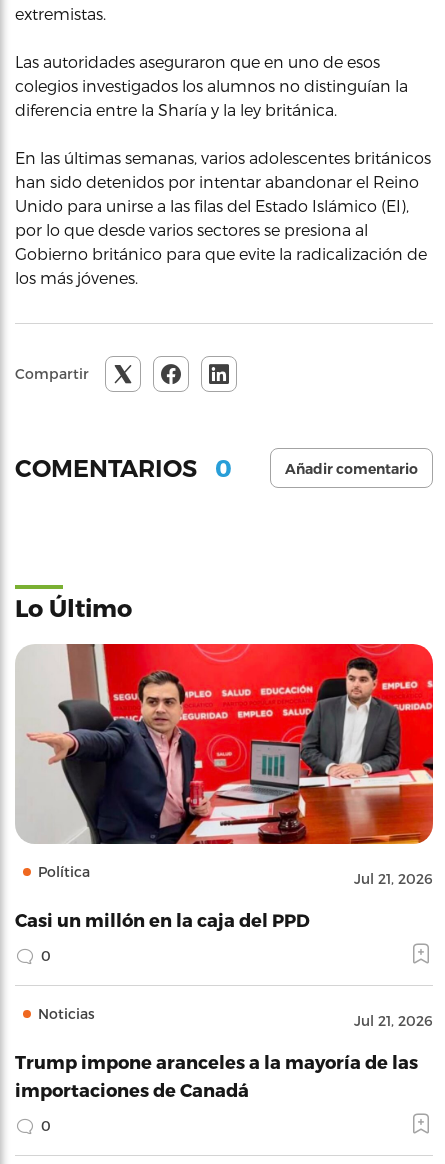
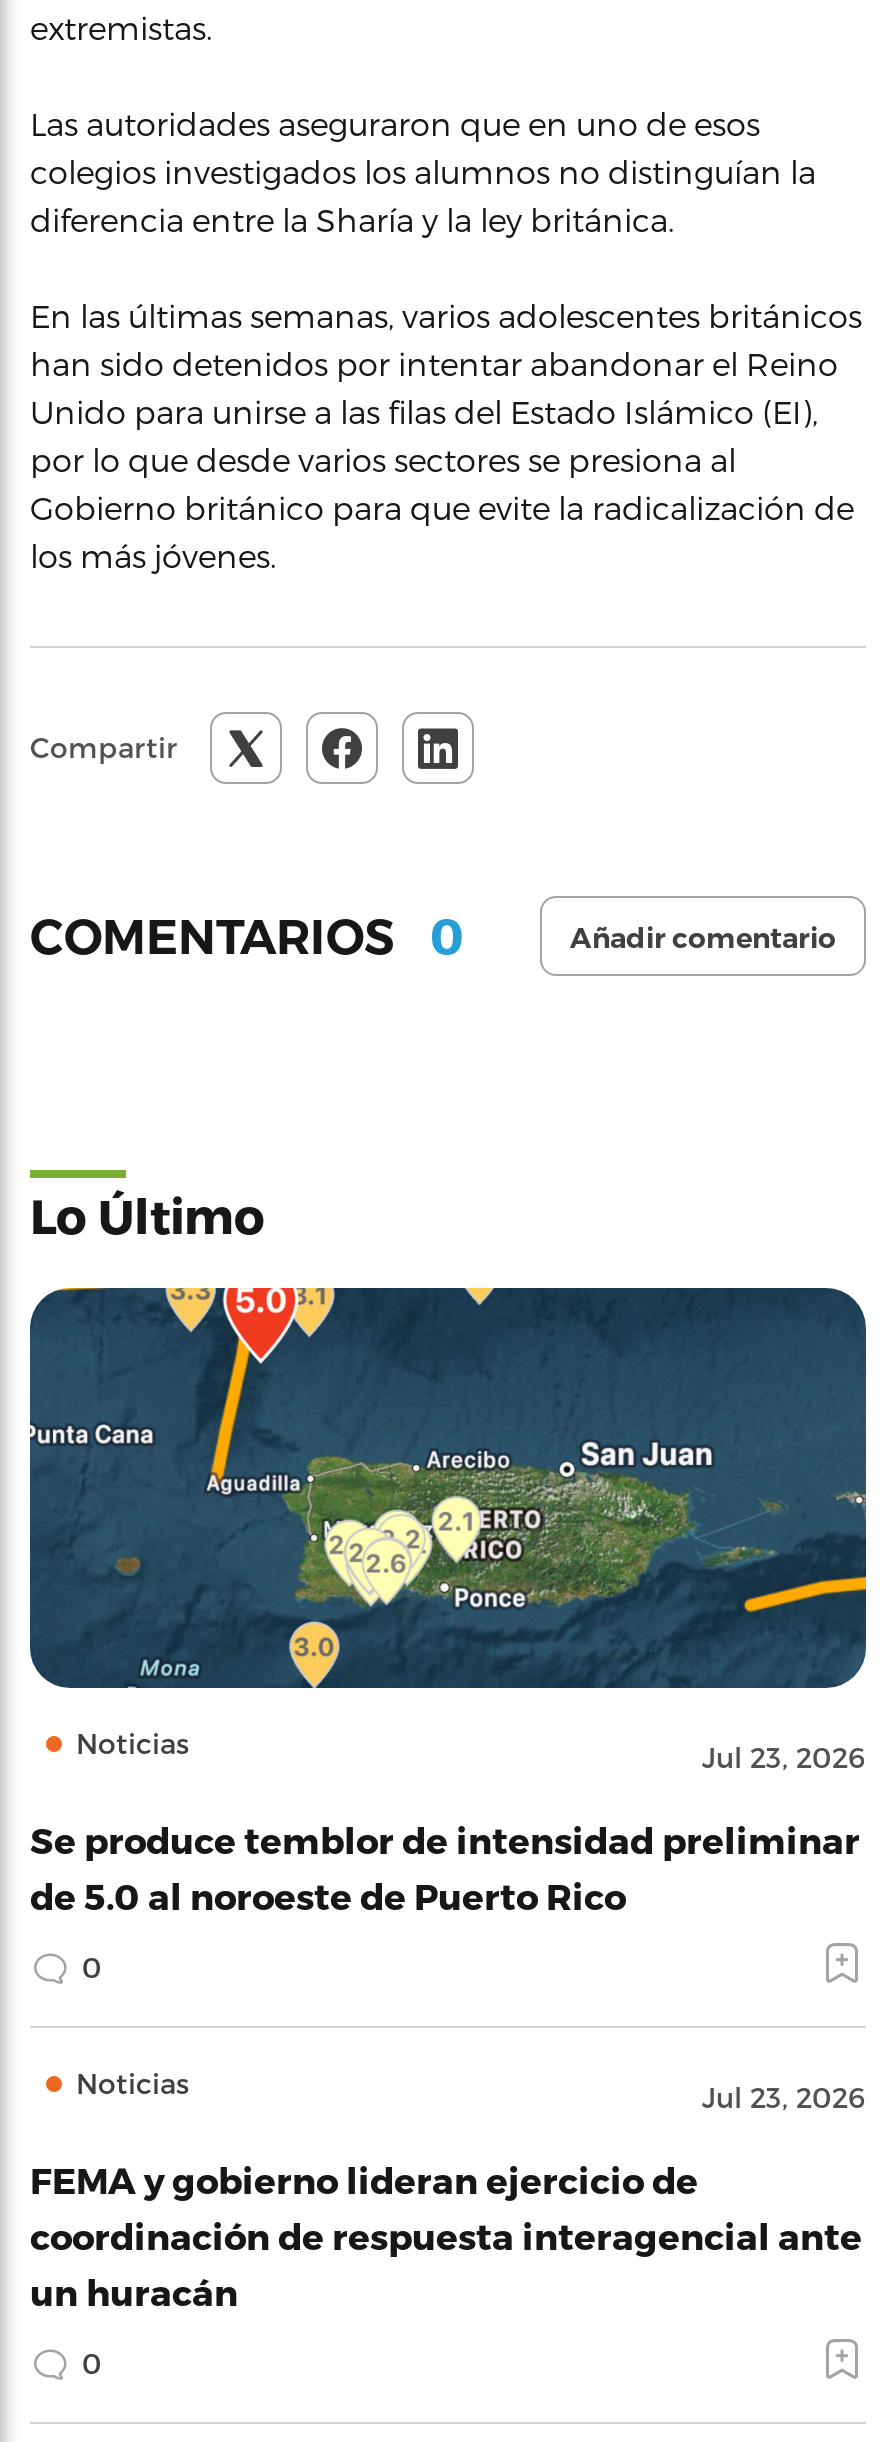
[15,643,434,887] [image] | Política | Jul 21, 2026 -> [28,1286,868,1774] [image] | Noticias | Jul 23, 2026
[15,909,310,930] Casi un millón en la caja del PPD -> [30,1818,860,1916] Se produce temblor de intensidad preliminar | de 5.0 al noroeste de Puerto Rico
[354,1012,433,1029] Jul 21, 2026 -> [702,2080,866,2114] Jul 23, 2026
[15,1051,418,1100] Trump impone aranceles a la mayoría de las | importaciones de Canadá -> [30,2158,862,2312] FEMA y gobierno lideran ejercicio de | coordinación de respuesta interagencial ante | un huracán

